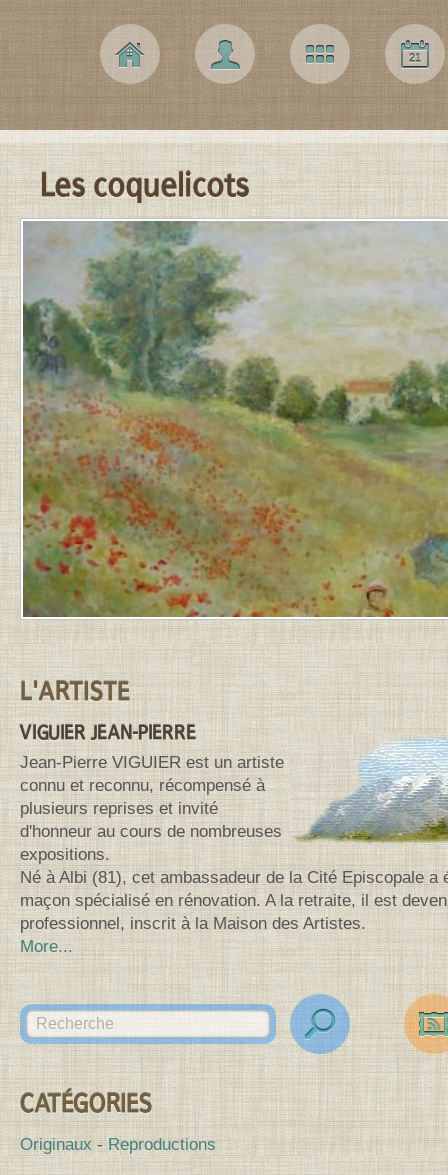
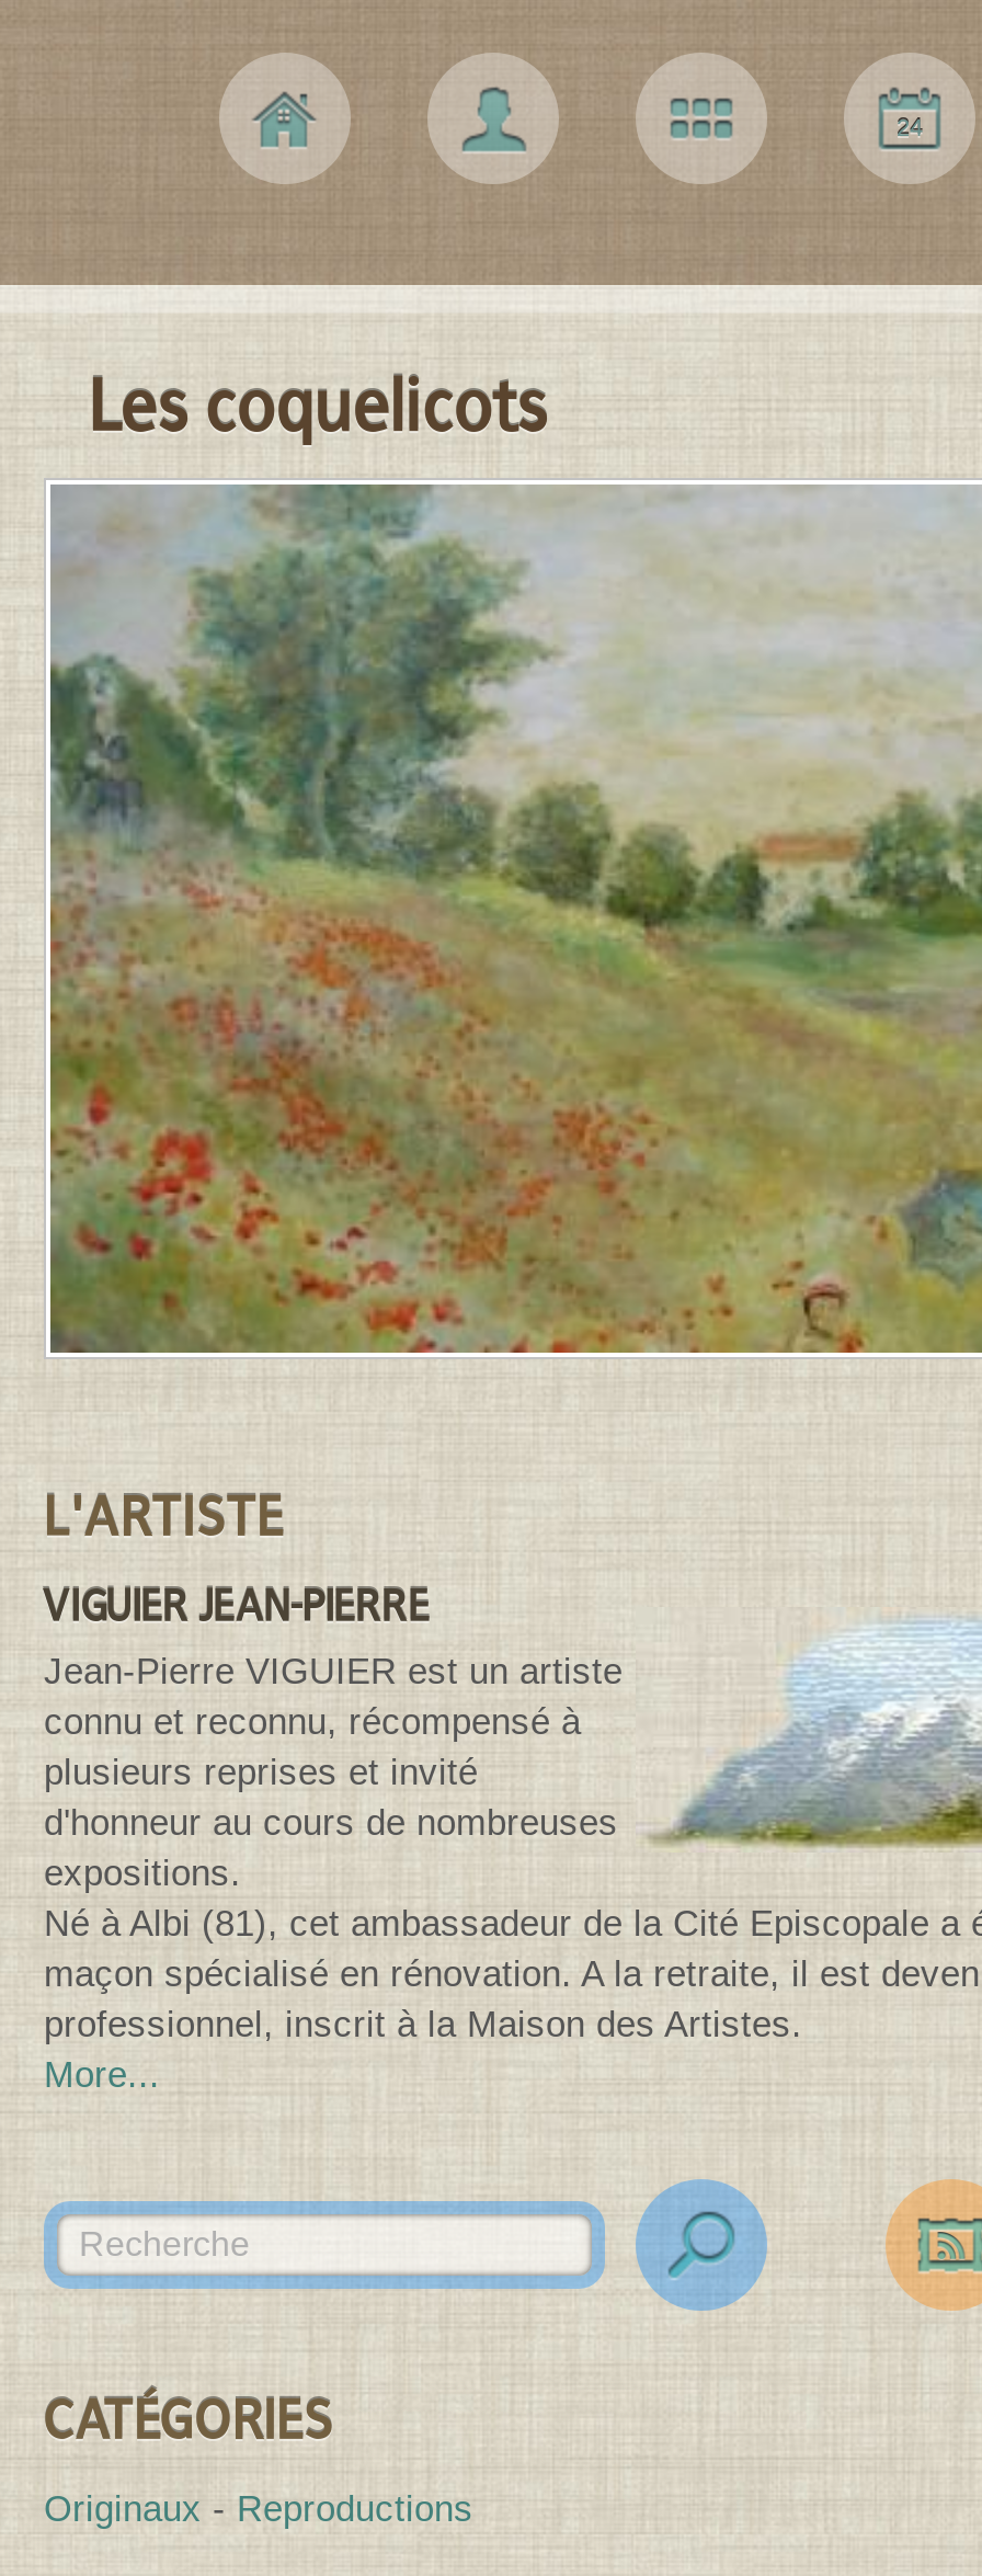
[409,52,421,64] 21 -> [897,114,923,140] 24

